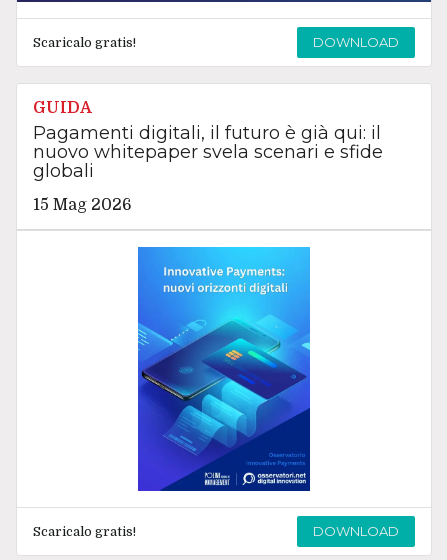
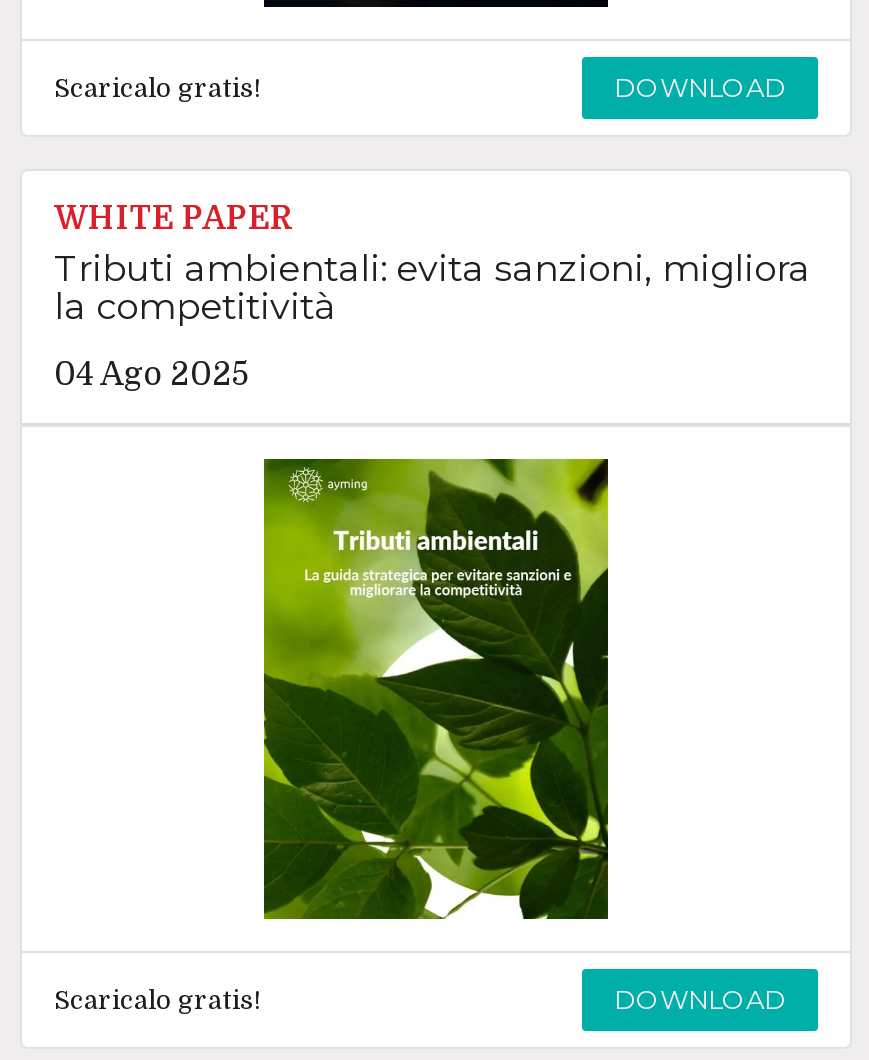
[33,99,383,182] GUIDA | Pagamenti digitali, il futuro è già qui: il | nuovo whitepaper svela scenari e sfide | globali -> [54,201,810,329] WHITE PAPER | Tributi ambientali: evita sanzioni, migliora | la competitività
[33,196,132,214] 15 Mag 2026 -> [54,357,250,393] 04 Ago 2025
[137,246,311,492] [image] -> [262,457,610,921] [image]

